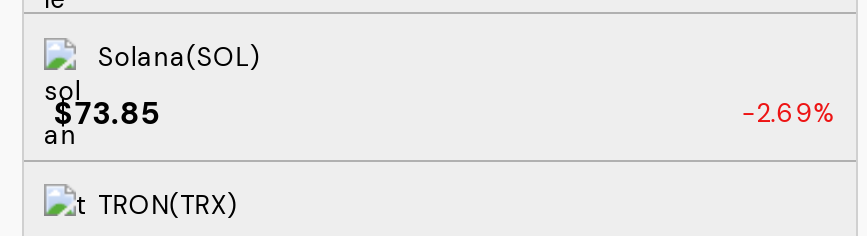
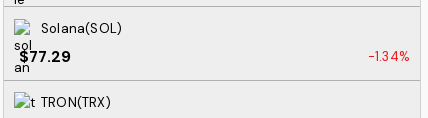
[54,93,160,133] $73.85 -> [19,46,71,66] $77.29
[742,95,836,129] -2.69% -> [368,47,410,64] -1.34%

